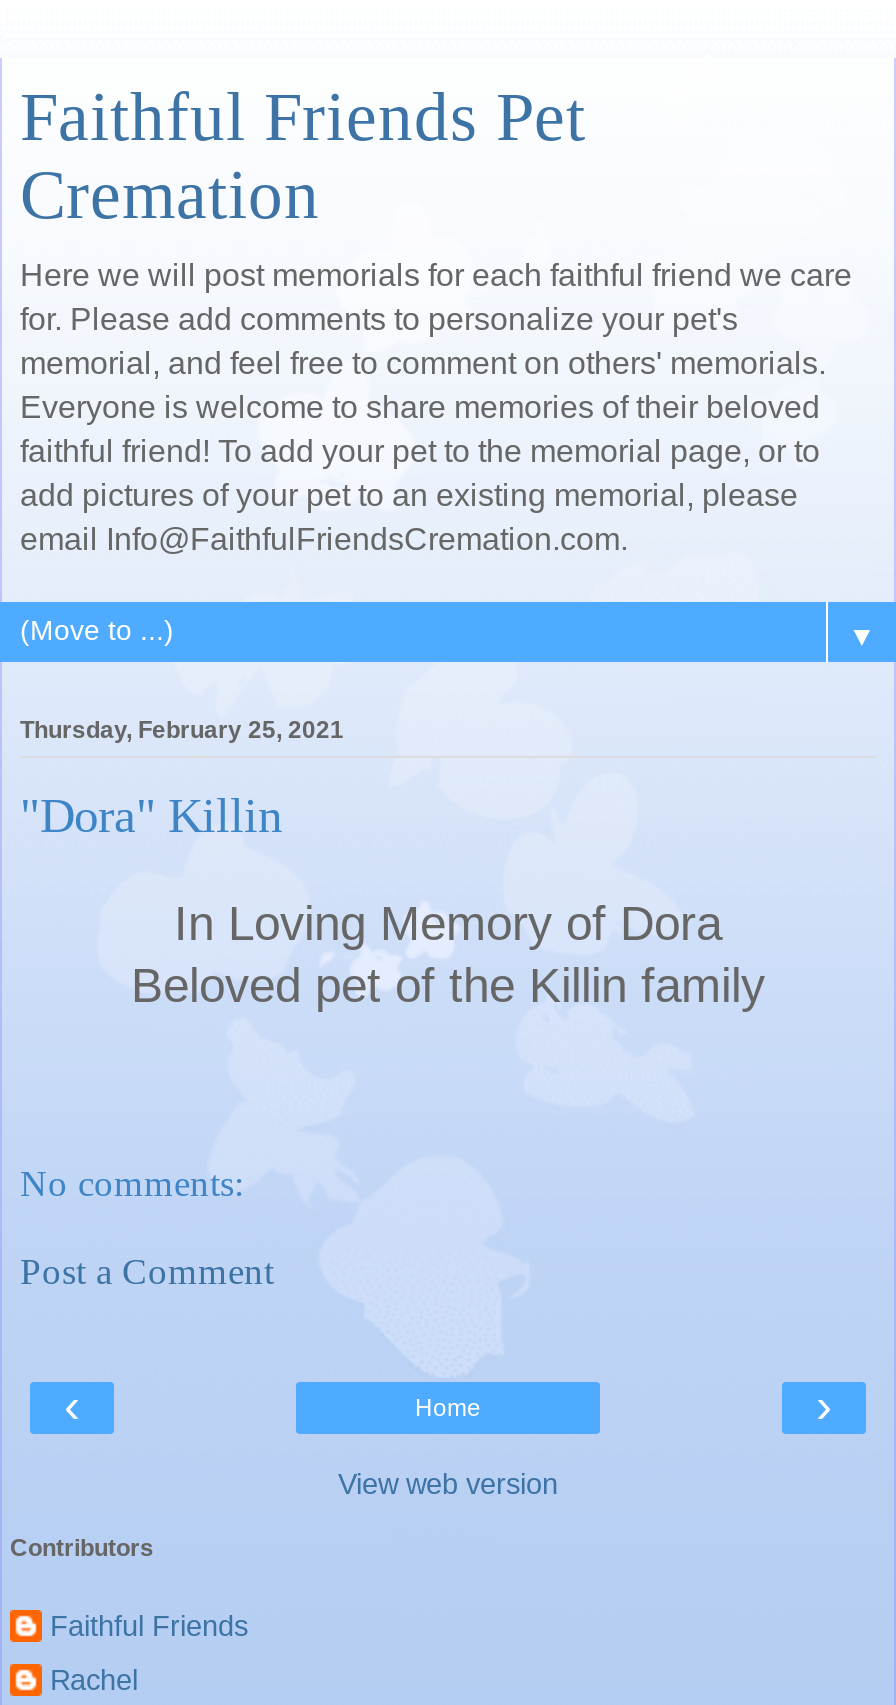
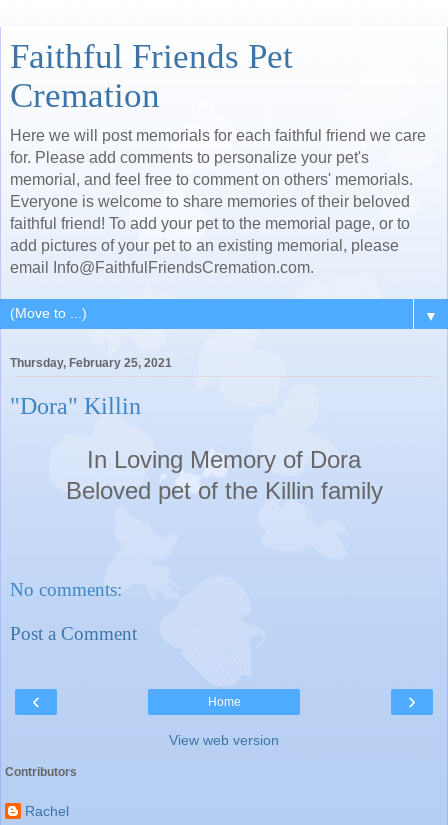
[50,1609,248,1641] Faithful Friends -> none

